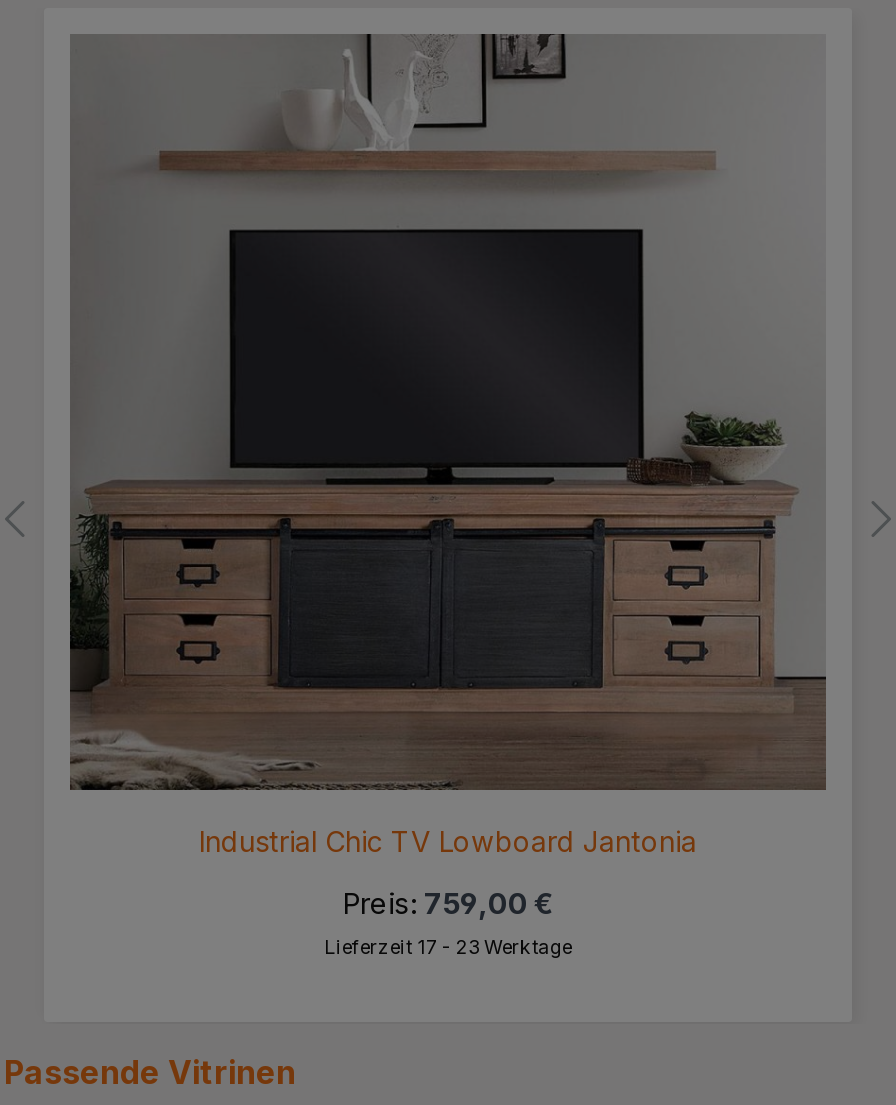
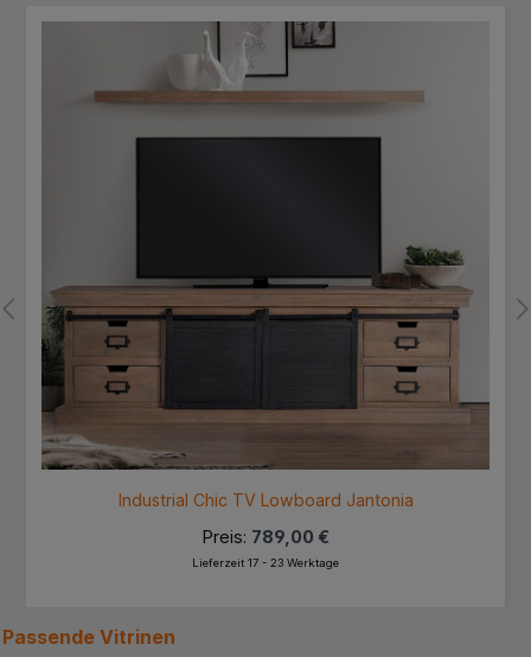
[342,887,554,921] Preis: 759,00 € -> [202,527,329,547] Preis: 789,00 €

